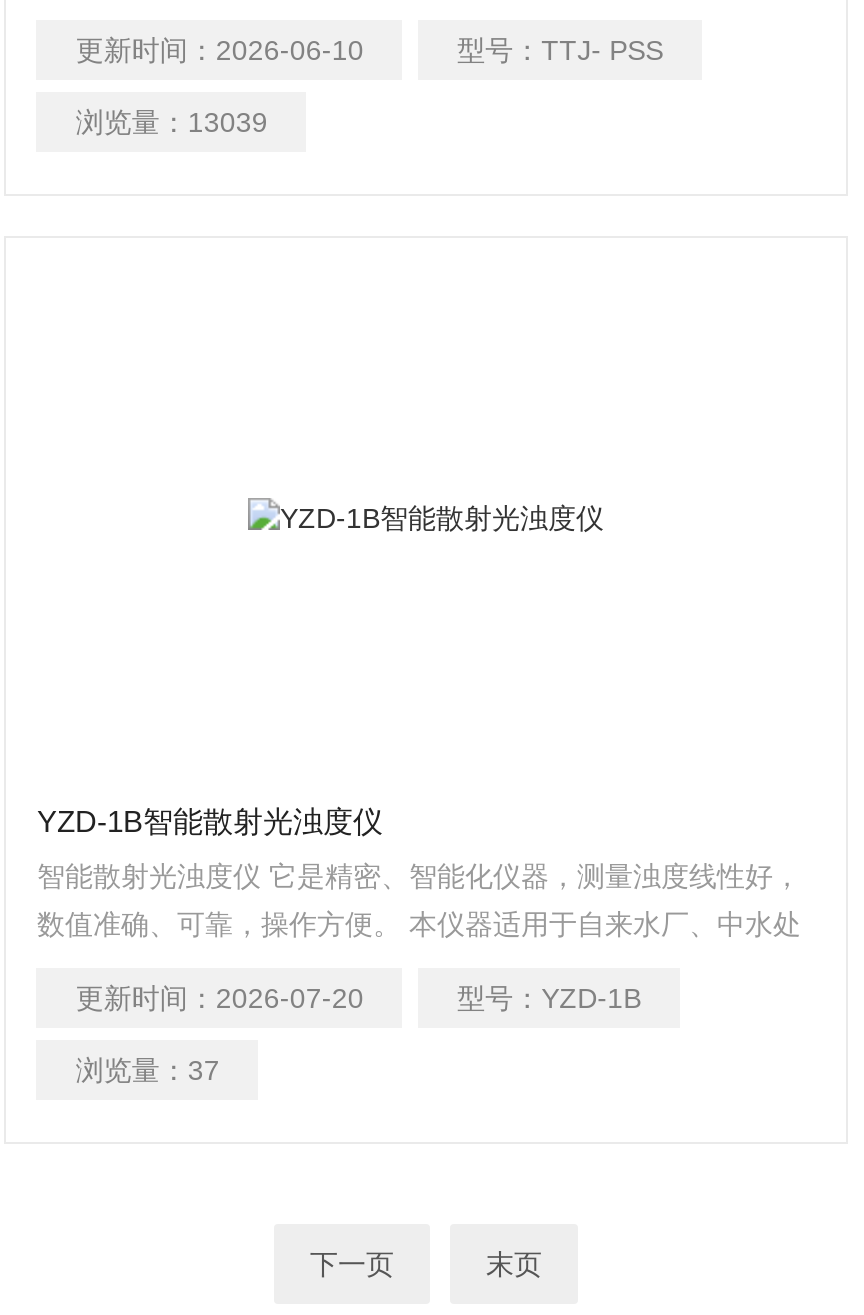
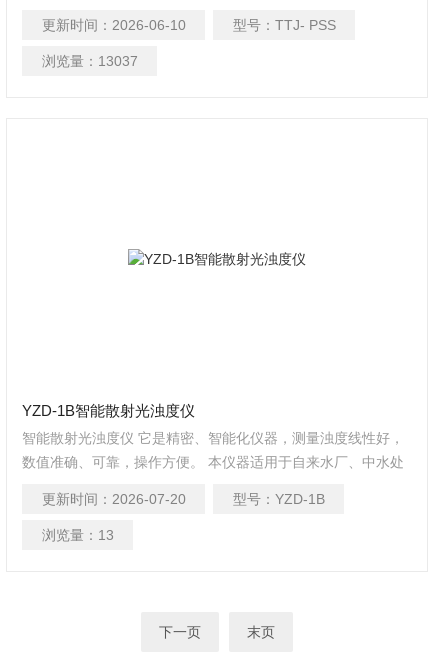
[76,107,268,139] 浏览量：13039 -> [42,53,138,69] 浏览量：13037
[76,1054,220,1086] 浏览量：37 -> [42,527,114,543] 浏览量：13

